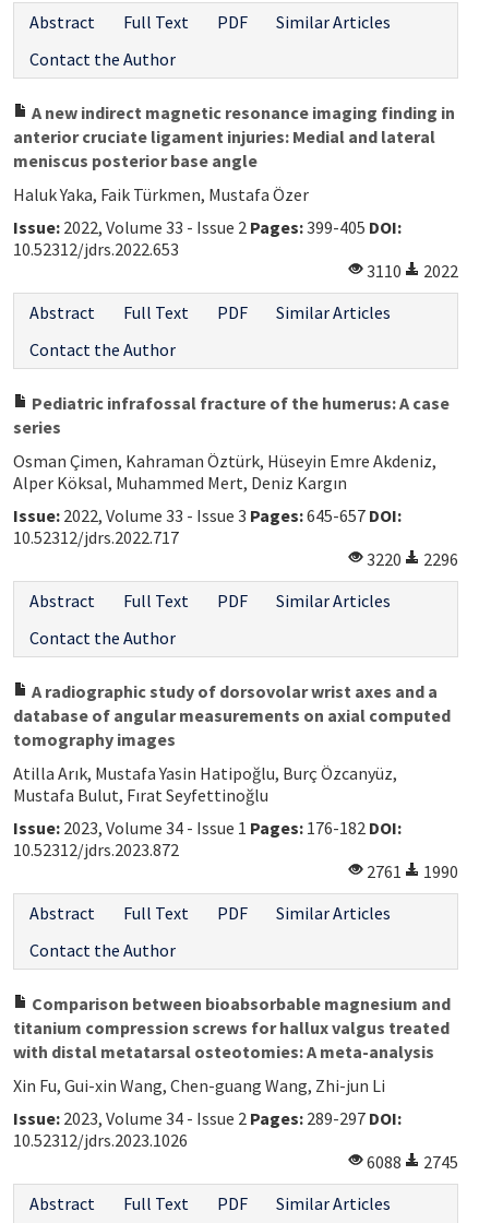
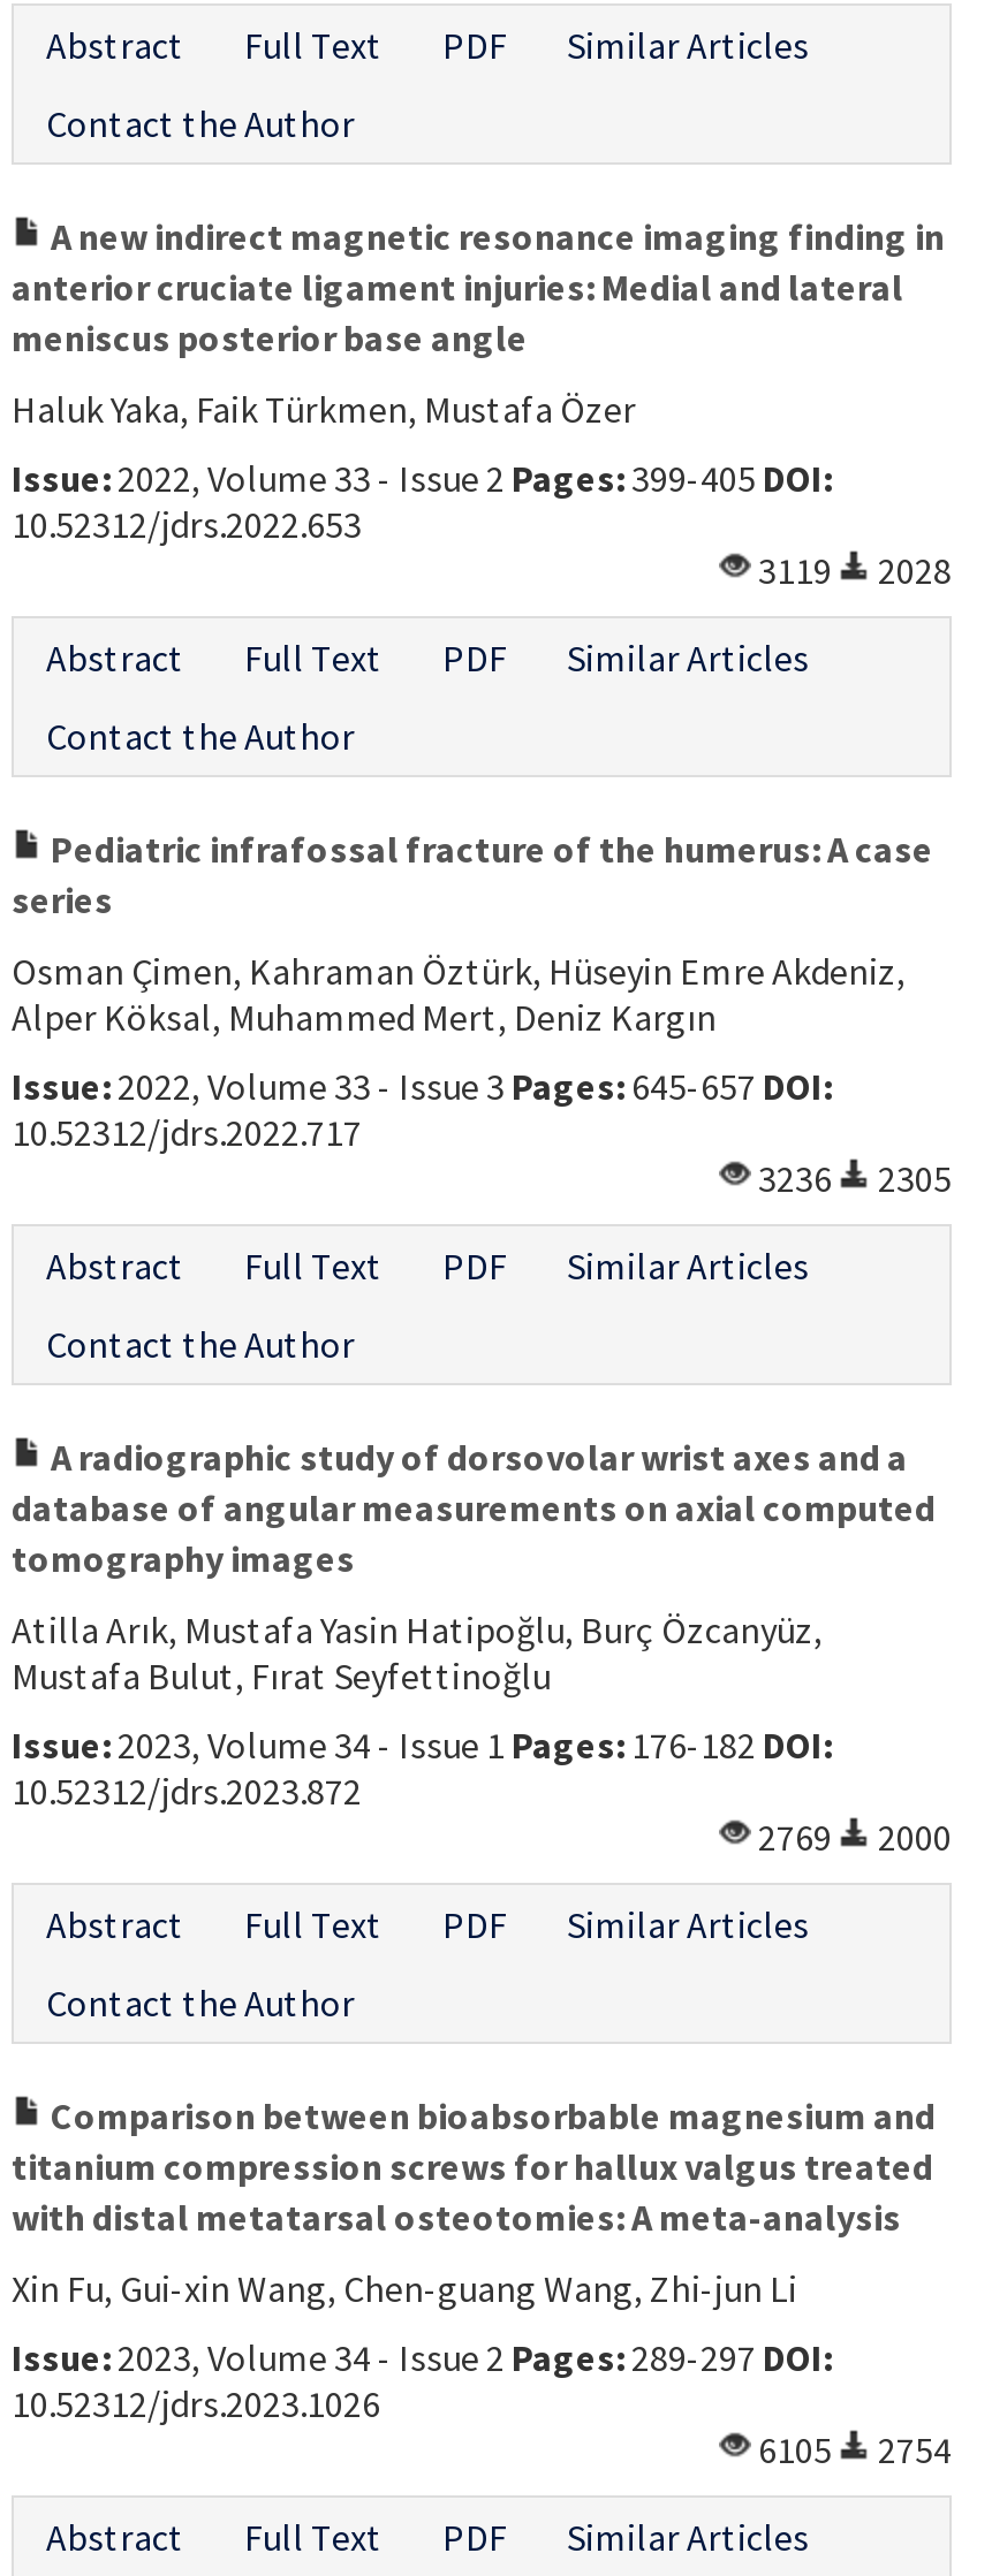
[363,260,405,281] 3110 -> [751,546,839,592] 3119
[420,260,458,281] 2022 -> [871,546,952,592] 2028
[363,548,405,570] 3220 -> [751,1154,839,1200] 3236
[420,548,458,570] 2296 -> [871,1154,952,1200] 2305
[363,860,405,882] 2761 -> [751,1813,839,1859] 2769
[420,860,458,882] 1990 -> [871,1813,952,1859] 2000
[363,1151,405,1172] 6088 -> [751,2426,839,2472] 6105
[420,1151,458,1172] 2745 -> [871,2426,952,2472] 2754

